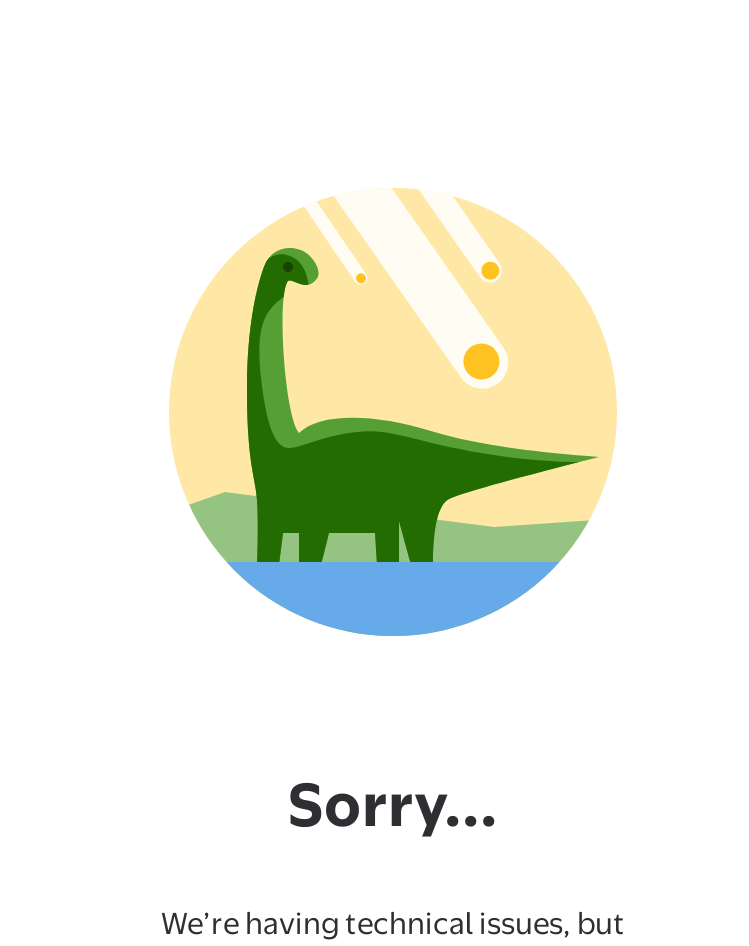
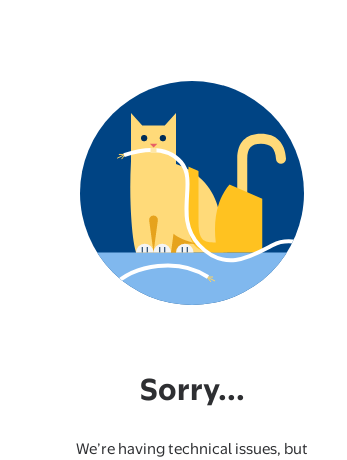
[169,188,617,590] [image] -> [79,80,305,283] [image]

